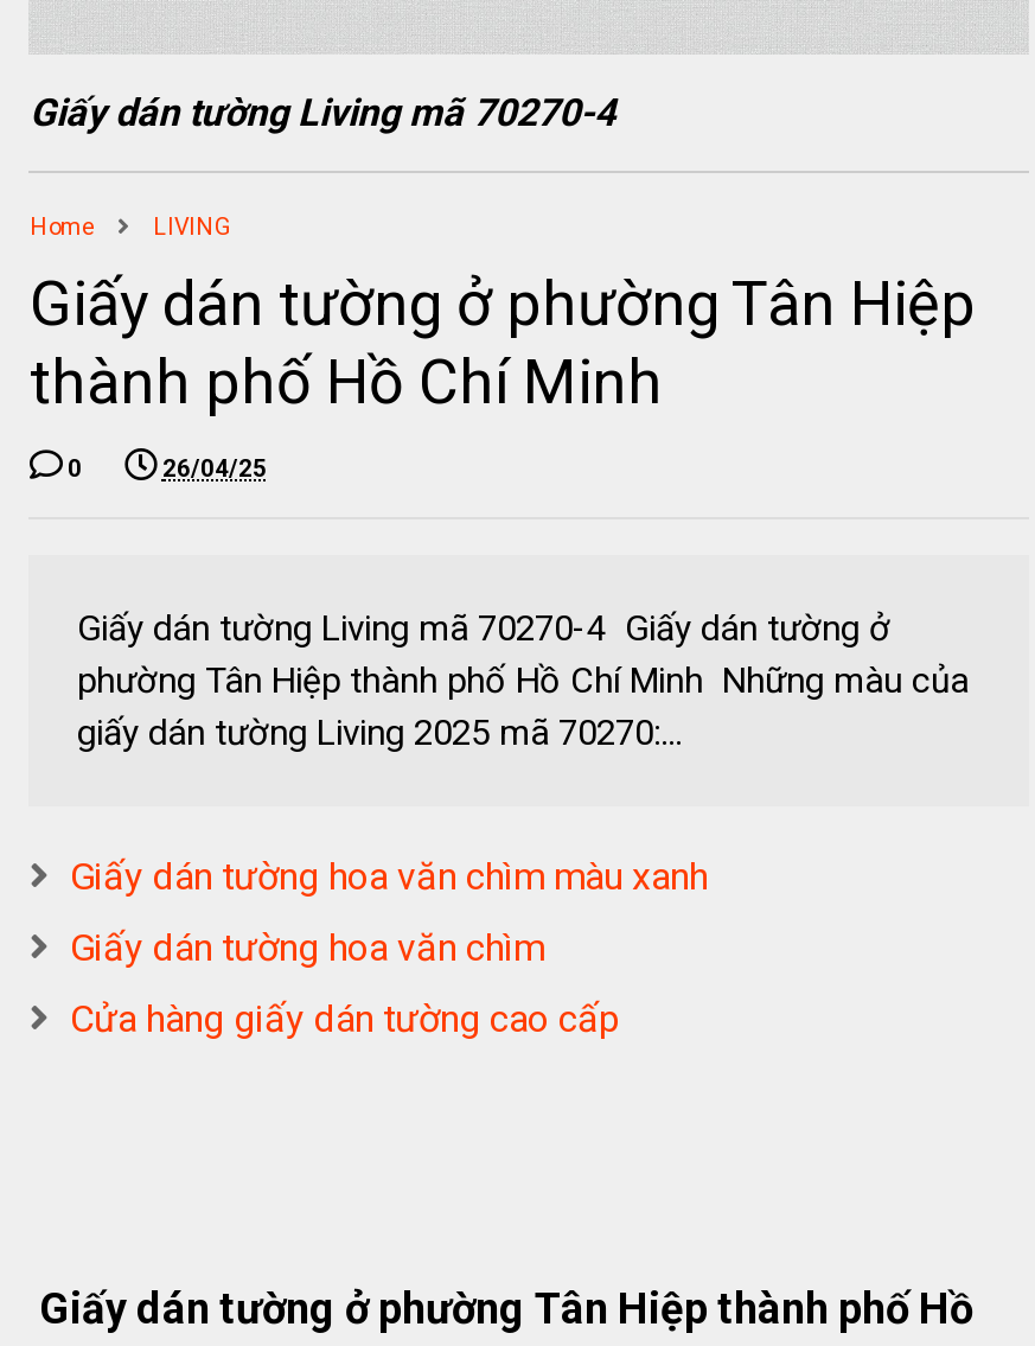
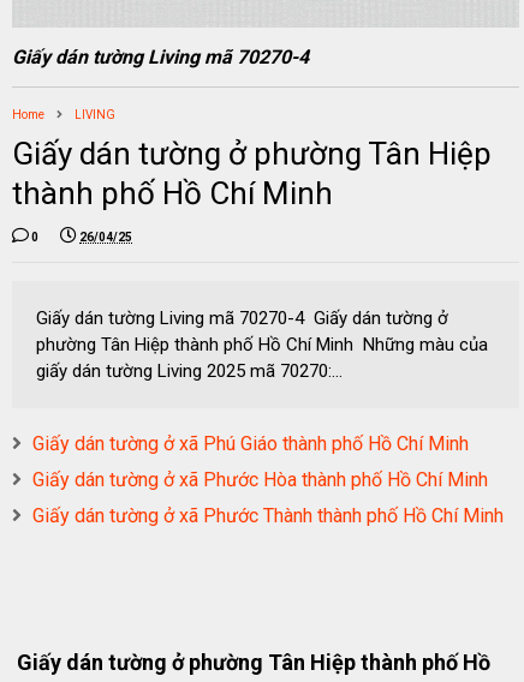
[70,853,708,898] Giấy dán tường hoa văn chìm màu xanh -> [33,432,469,455] Giấy dán tường ở xã Phú Giáo thành phố Hồ Chí Minh
[70,924,544,969] Giấy dán tường hoa văn chìm -> [33,468,488,491] Giấy dán tường ở xã Phước Hòa thành phố Hồ Chí Minh
[70,995,620,1040] Cửa hàng giấy dán tường cao cấp -> [33,504,504,527] Giấy dán tường ở xã Phước Thành thành phố Hồ Chí Minh

